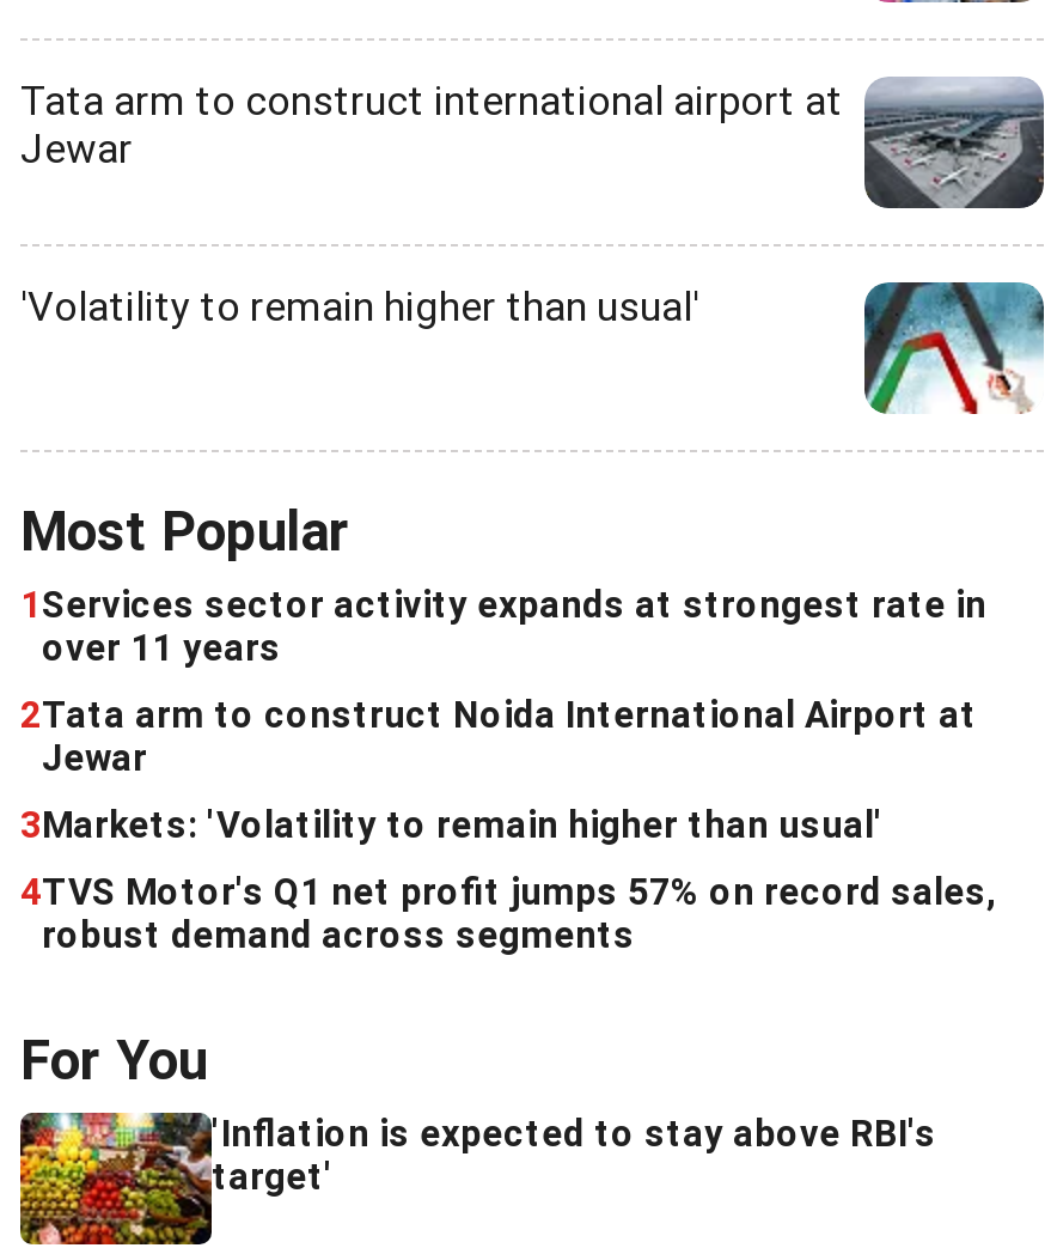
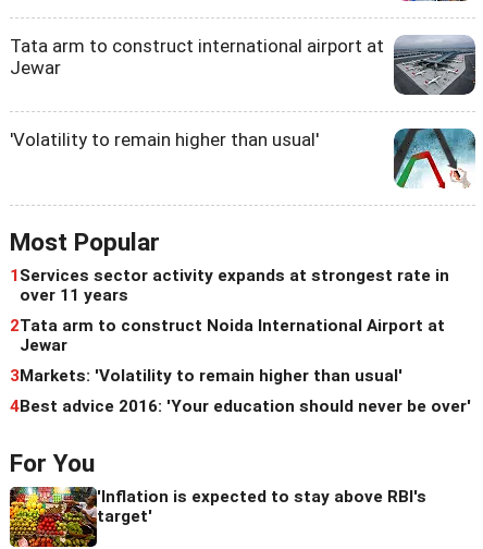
[20,871,996,957] 4TVS Motor's Q1 net profit jumps 57% on record sales, | robust demand across segments -> [10,397,471,416] 4Best advice 2016: 'Your education should never be over'

